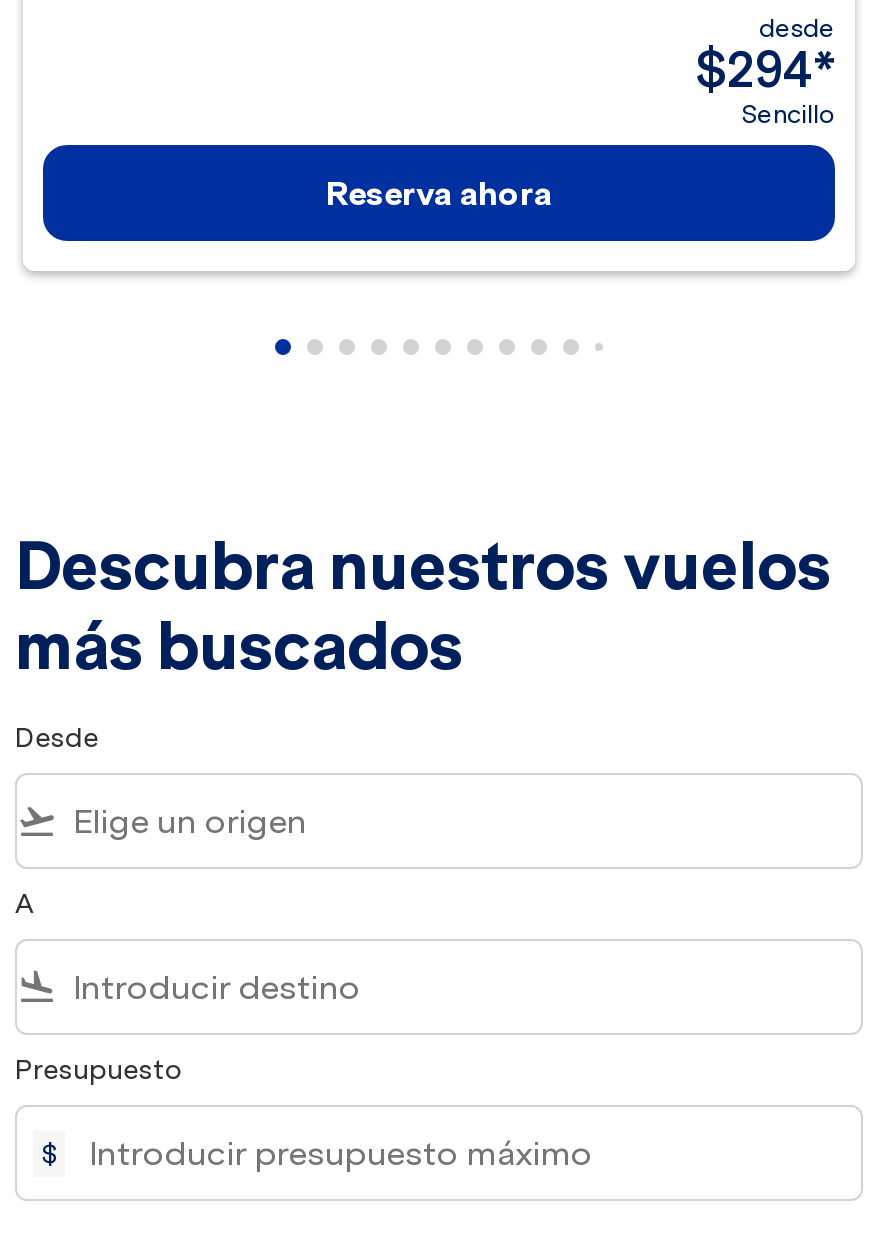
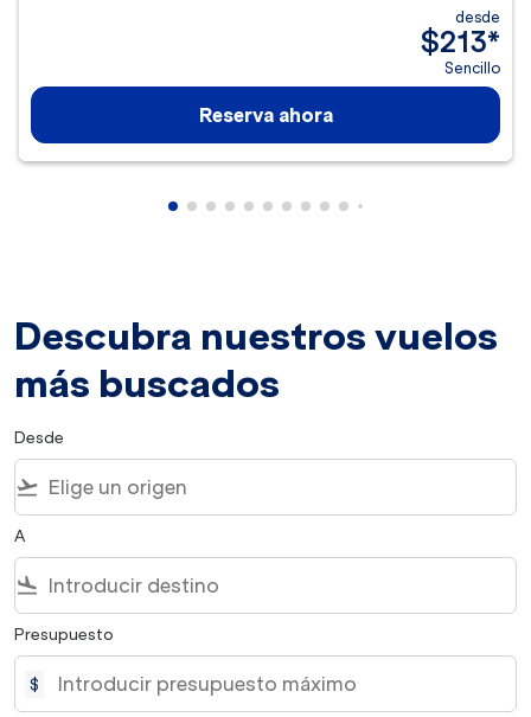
[695,39,835,101] $294* -> [421,24,500,60] $213*

